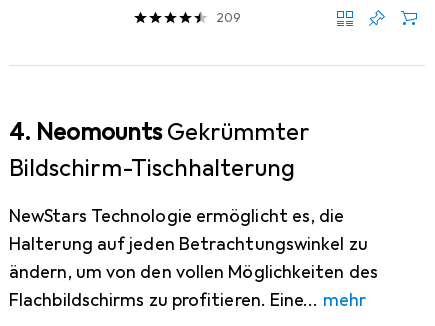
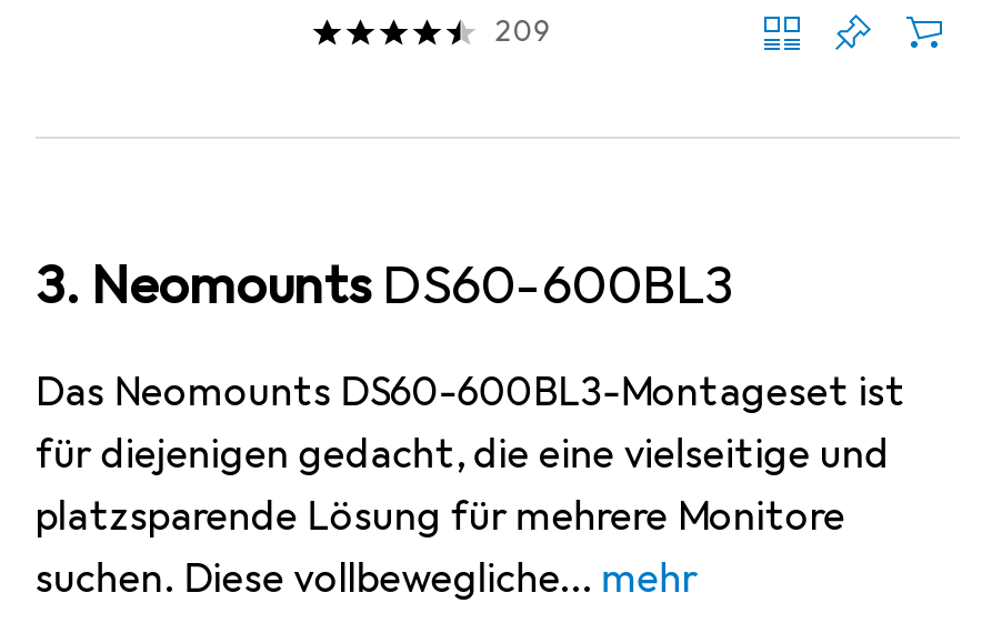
[9,117,310,183] 4. Neomounts Gekrümmter | Bildschirm-Tischhalterung -> [36,252,733,319] 3. Neomounts DS60-600BL3
[9,205,378,311] NewStars Technologie ermöglicht es, die | Halterung auf jeden Betrachtungswinkel zu | ändern, um von den vollen Möglichkeiten des | Flachbildschirms zu profitieren. Eine -> [36,368,906,603] Das Neomounts DS60-600BL3-Montageset ist | für diejenigen gedacht, die eine vielseitige und | platzsparende Lösung für mehrere Monitore | suchen. Diese vollbewegliche

